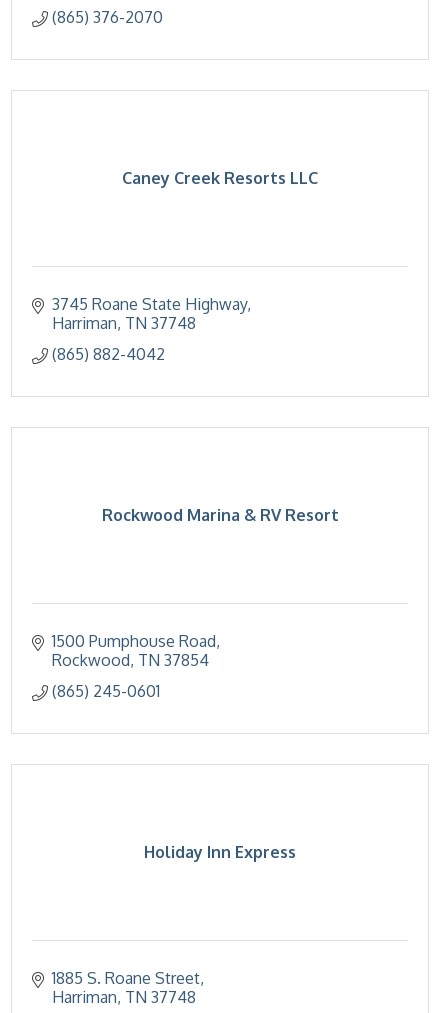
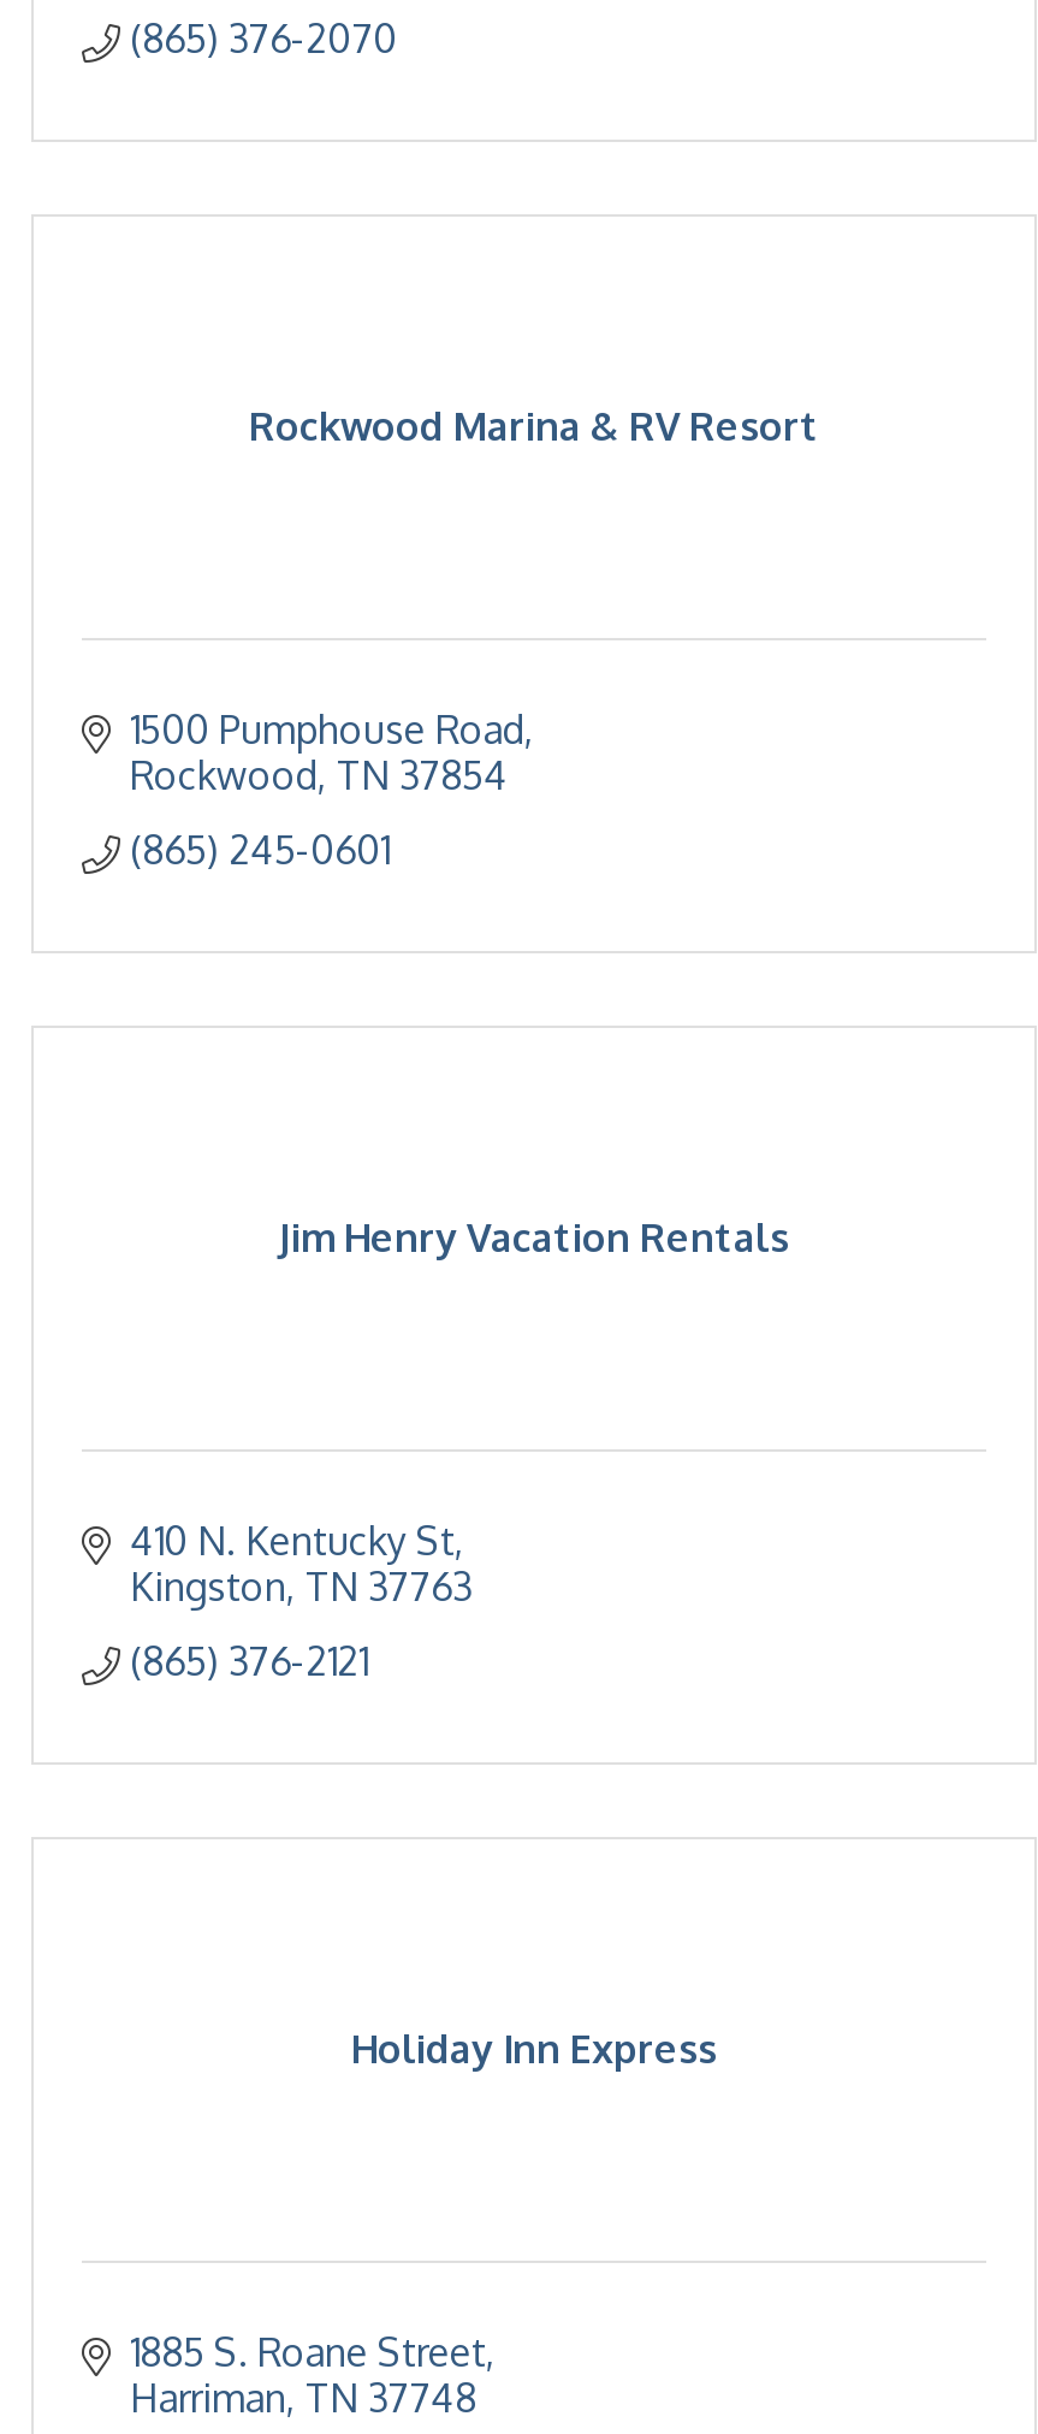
[122,168,318,188] Caney Creek Resorts LLC -> none
[52,294,247,364] 3745 Roane State Highway | Harriman TN 37748 | (865) 882-4042 -> none
moved [52,505,338,701] -> [130,402,819,874]: Rockwood Marina & RV Resort | 1500 Pumphouse Road | Rockwood TN 37854 | (865) 245-0601
none -> [130,1517,471,1685] 410 N. Kentucky St | Kingston TN 37763 | (865) 376-2121
none -> [279,1213,789,1262] Jim Henry Vacation Rentals

